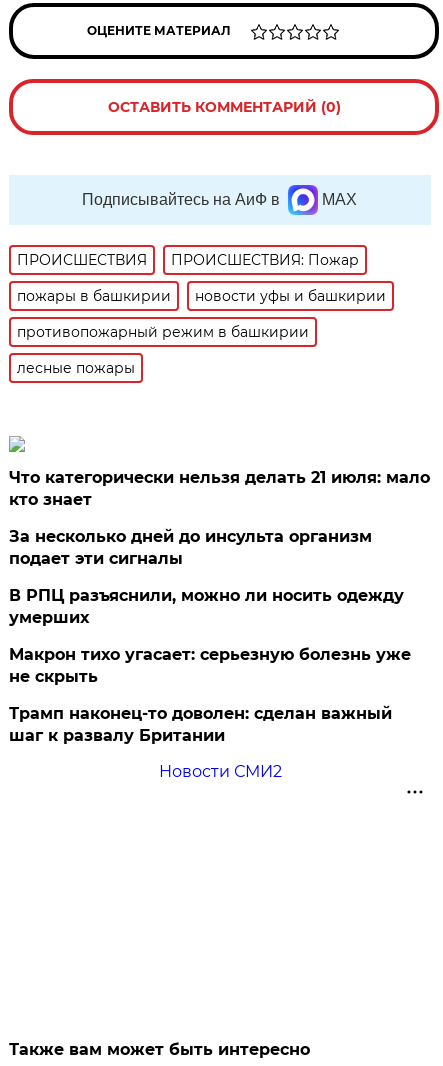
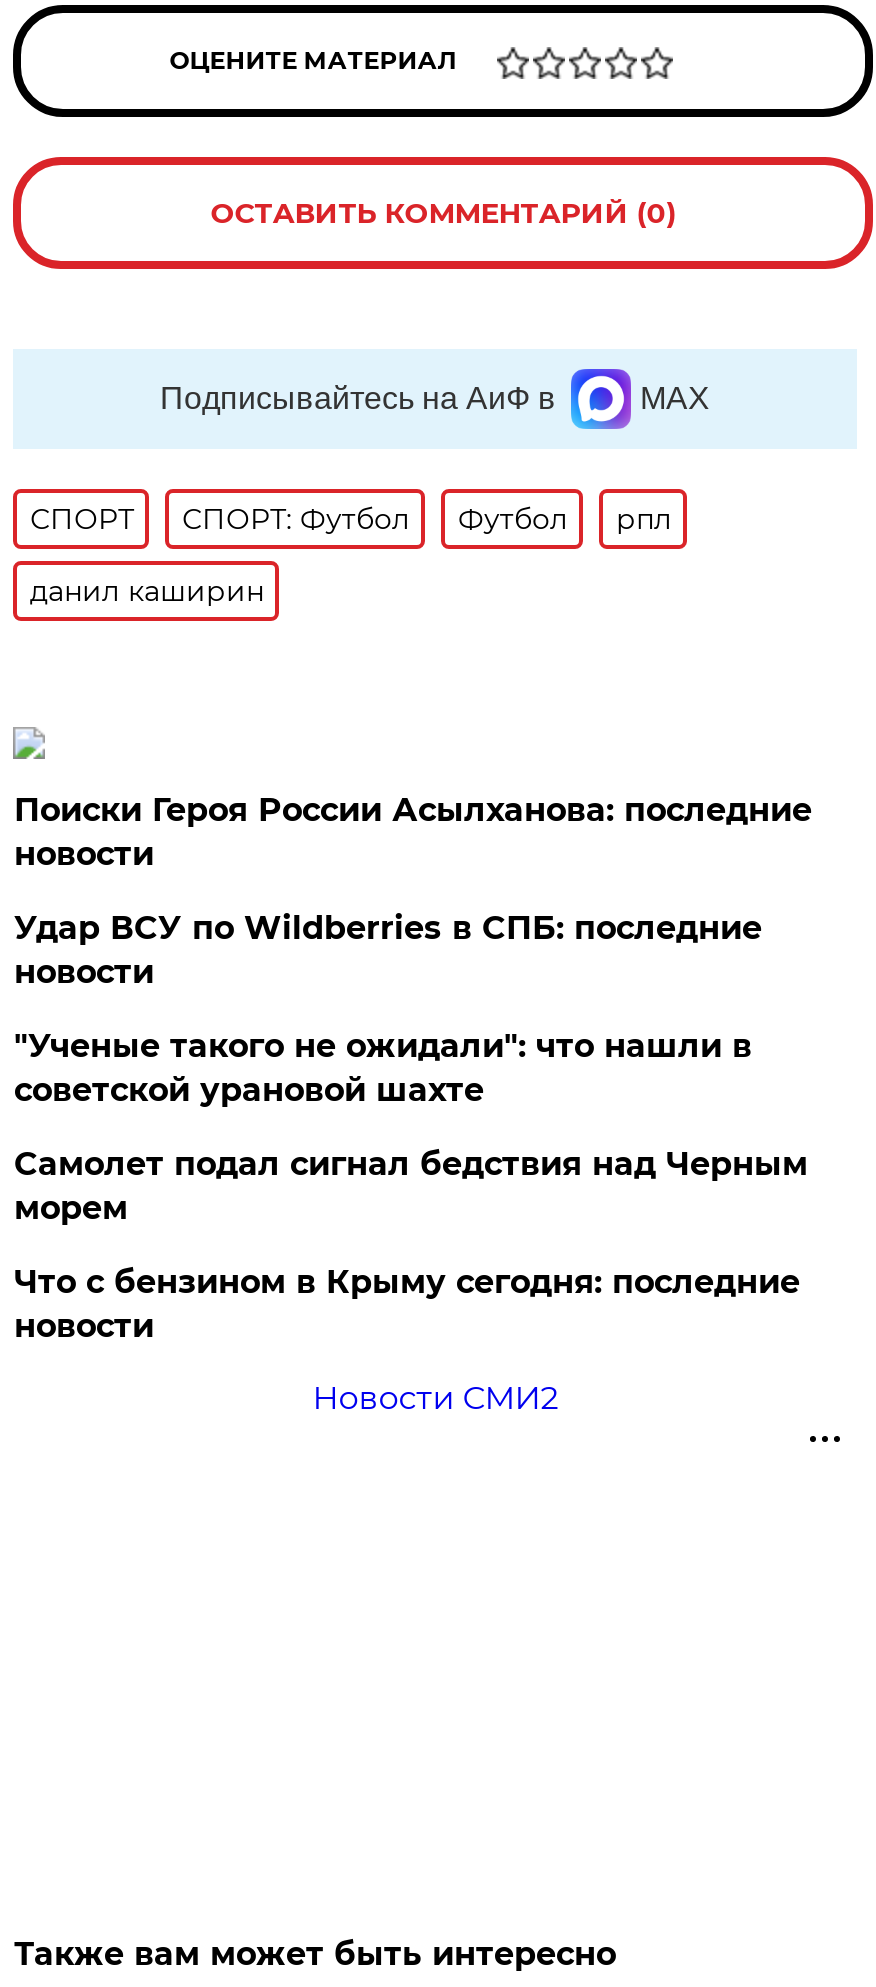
[17,251,386,377] ПРОИСШЕСТВИЯ | ПРОИСШЕСТВИЯ: Пожар | пожары в башкирии | новости уфы и башкирии | противопожарный режим в башкирии | лесные пожары -> [30,501,672,609] СПОРТ | СПОРТ: Футбол | Футбол | рпл | данил каширин
[9,468,430,745] Что категорически нельзя делать 21 июля: мало | кто знает | За несколько дней до инсульта организм | подает эти сигналы | В РПЦ разъяснили, можно ли носить одежду | умерших | Макрон тихо угасает: серьезную болезнь уже | не скрыть | Трамп наконец-то доволен: сделан важный | шаг к развалу Британии -> [14,791,812,1345] Поиски Героя России Асылханова: последние | новости | Удар ВСУ по Wildberries в СПБ: последние | новости | "Ученые такого не ожидали": что нашли в | советской урановой шахте | Самолет подал сигнал бедствия над Черным | морем | Что с бензином в Крыму сегодня: последние | новости

